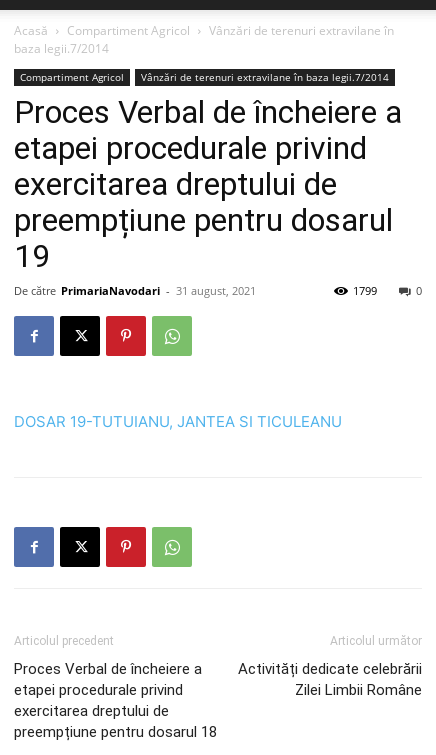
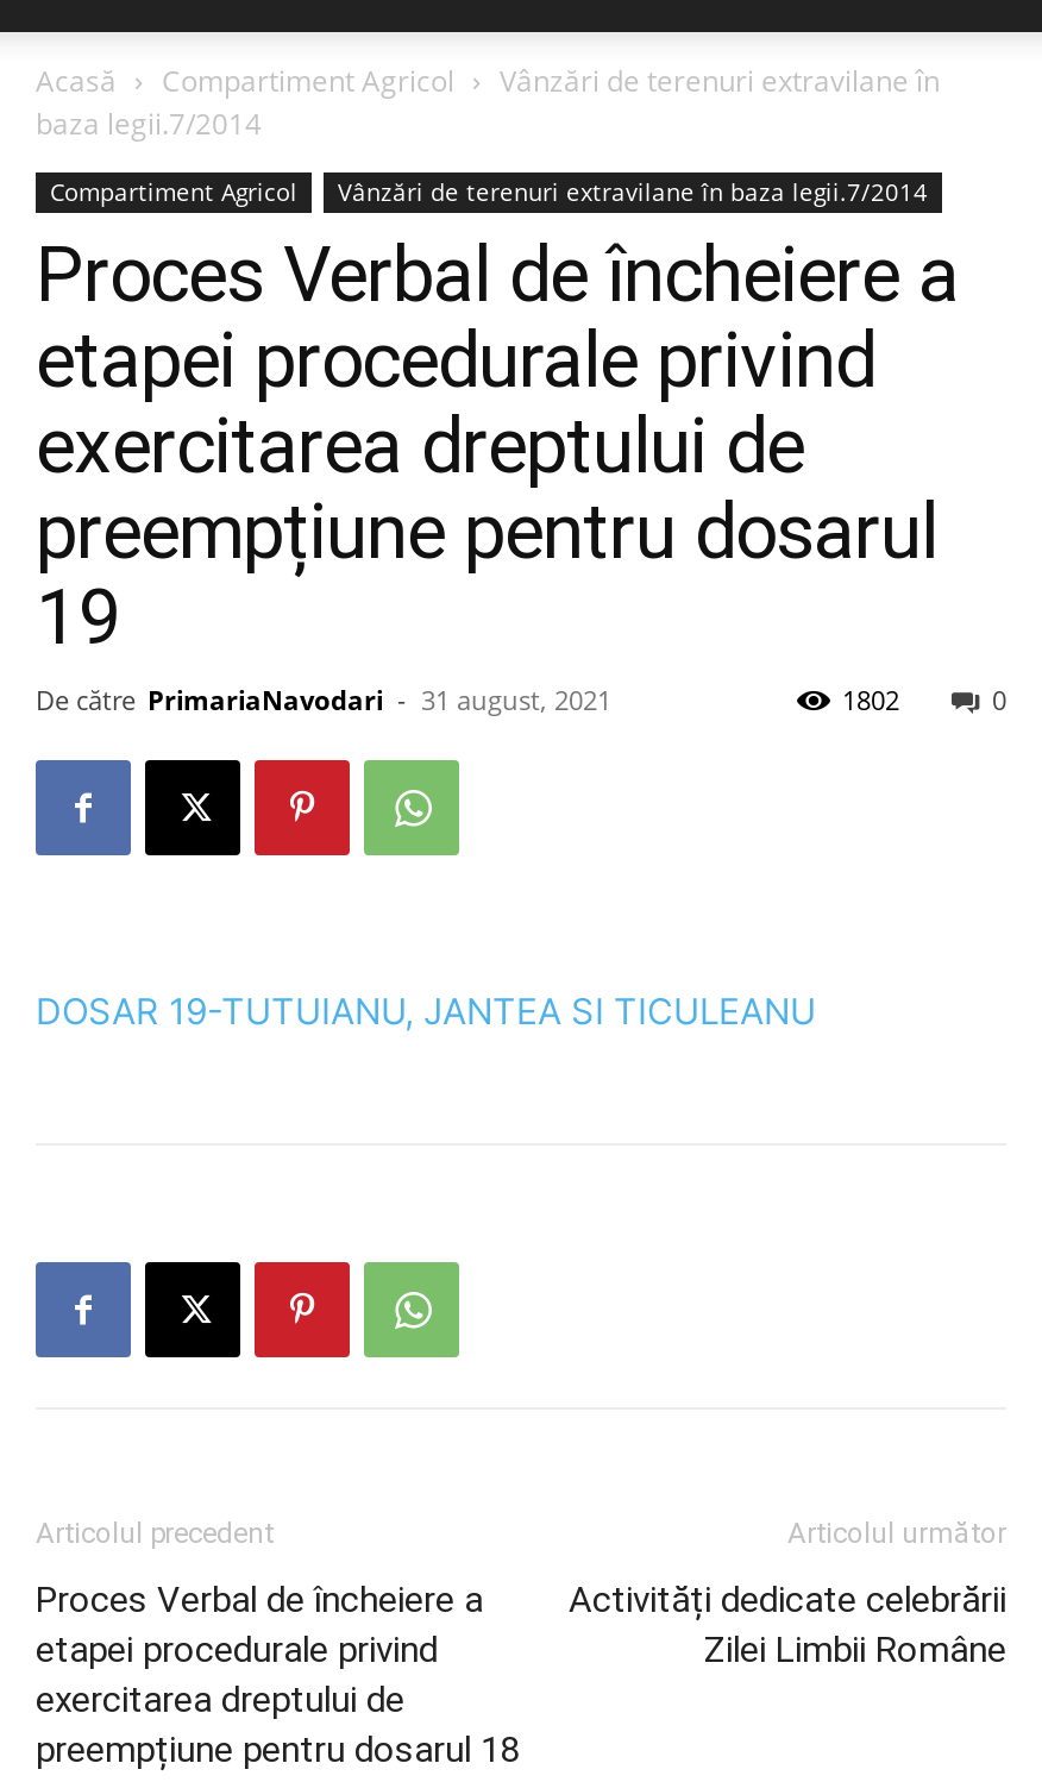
[353,283,377,298] 1799 -> [842,682,899,717] 1802

